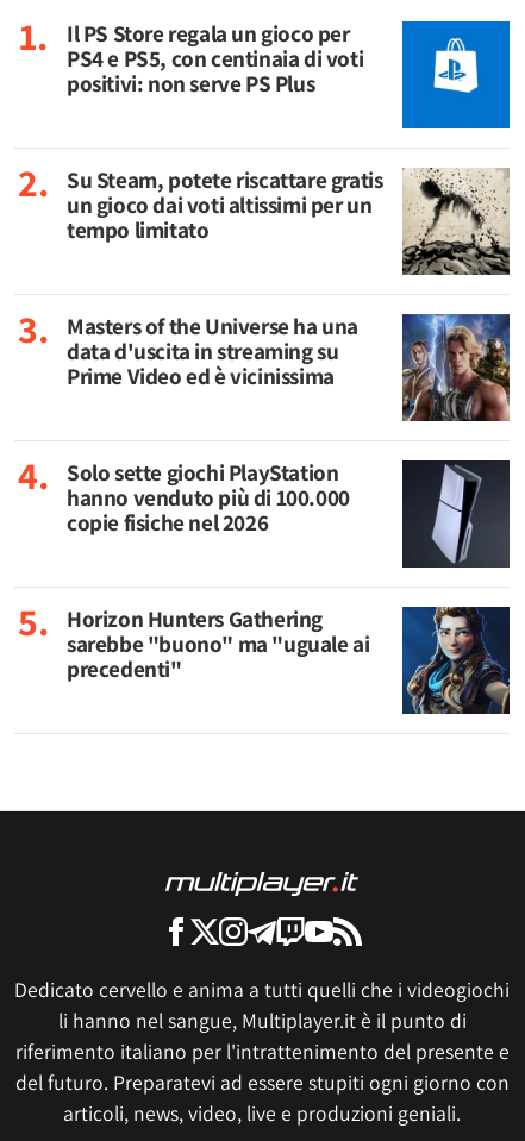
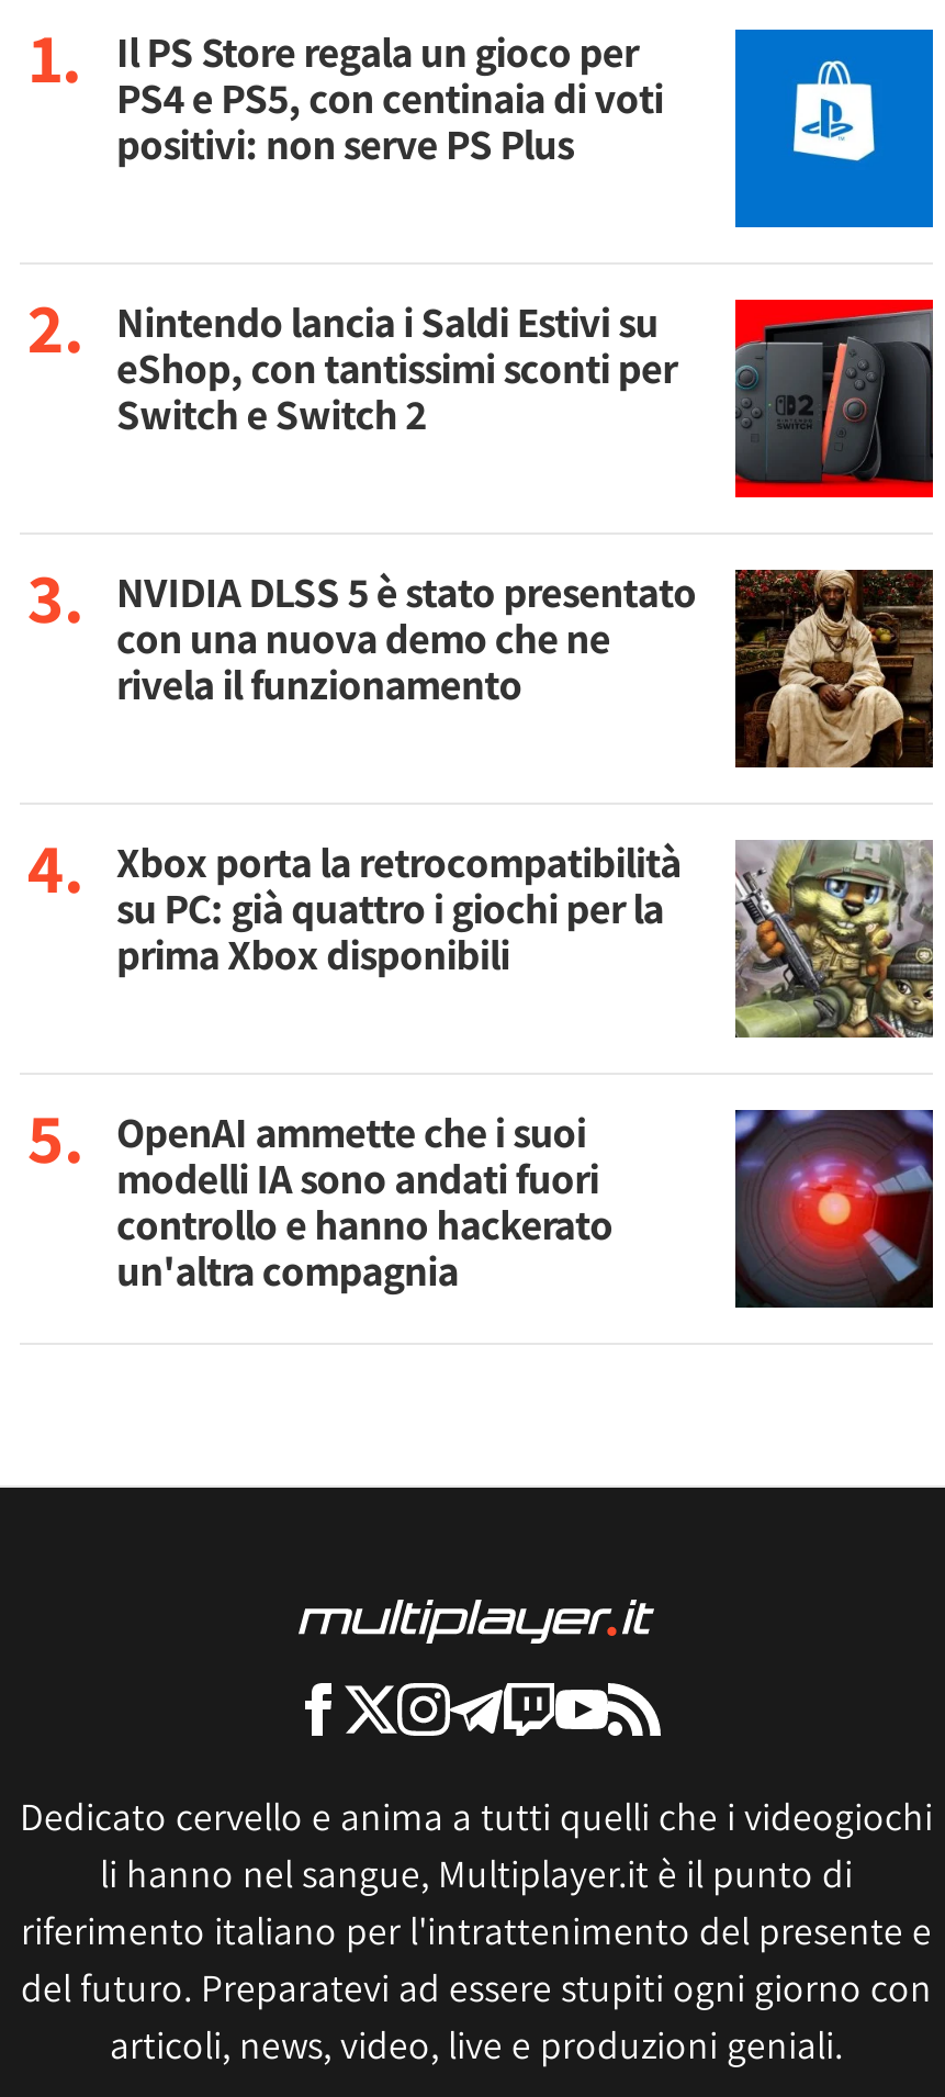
[67,164,511,276] [image] | Su Steam, potete riscattare gratis | un gioco dai voti altissimi per un | tempo limitato -> [116,293,935,500] [image] | Nintendo lancia i Saldi Estivi su | eShop, con tantissimi sconti per | Switch e Switch 2
[67,311,511,422] [image] | Masters of the Universe ha una | data d'uscita in streaming su | Prime Video ed è vicinissima -> [116,563,935,770] [image] | NVIDIA DLSS 5 è stato presentato | con una nuova demo che ne | rivela il funzionamento
[67,457,350,538] Solo sette giochi PlayStation | hanno venduto più di 100.000 | copie fisiche nel 2026 -> [116,833,681,983] Xbox porta la retrocompatibilità | su PC: già quattro i giochi per la | prima Xbox disponibili
[401,460,511,568] [image] -> [733,840,933,1040] [image]
[67,603,370,684] Horizon Hunters Gathering | sarebbe "buono" ma "uguale ai | precedenti" -> [116,1103,613,1299] OpenAI ammette che i suoi | modelli IA sono andati fuori | controllo e hanno hackerato | un'altra compagnia
[401,606,511,714] [image] -> [733,1108,935,1308] [image]

